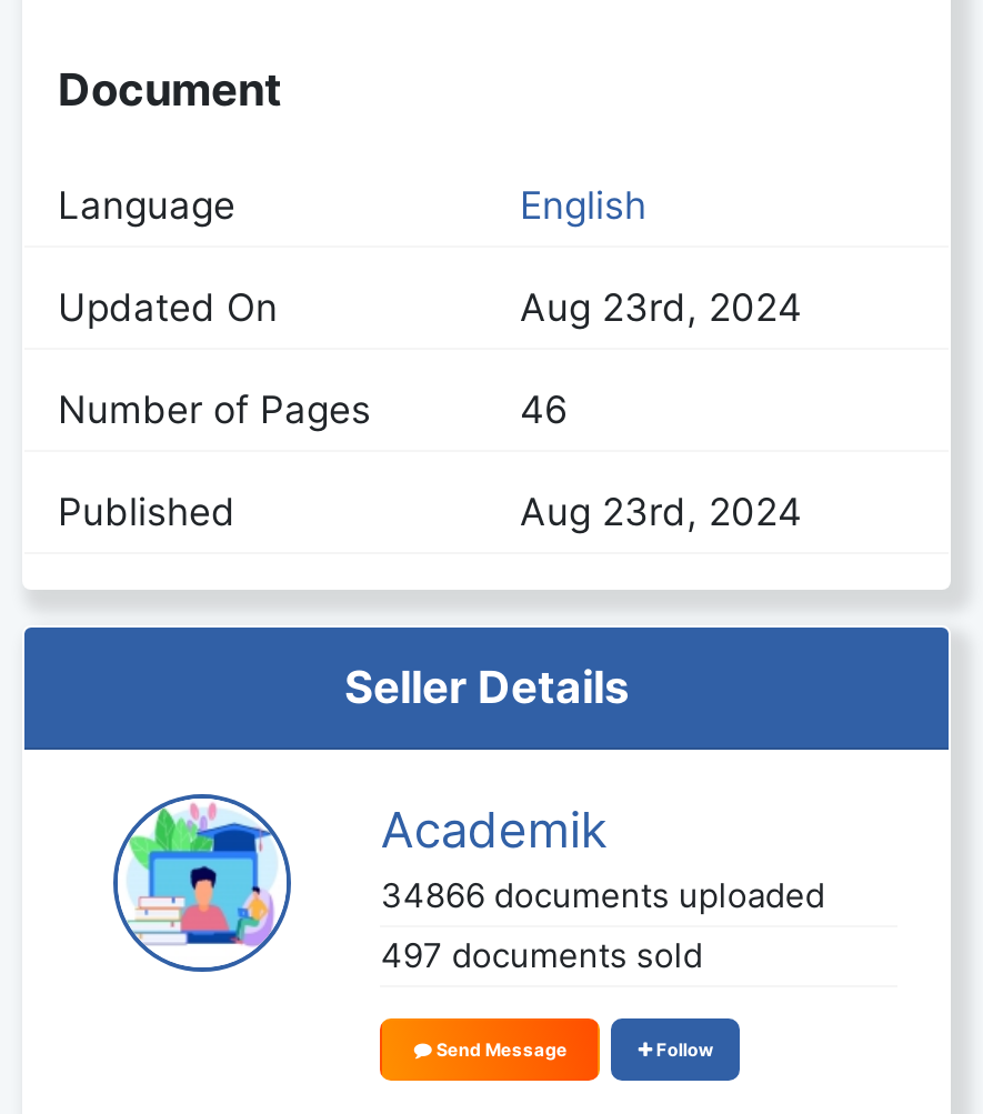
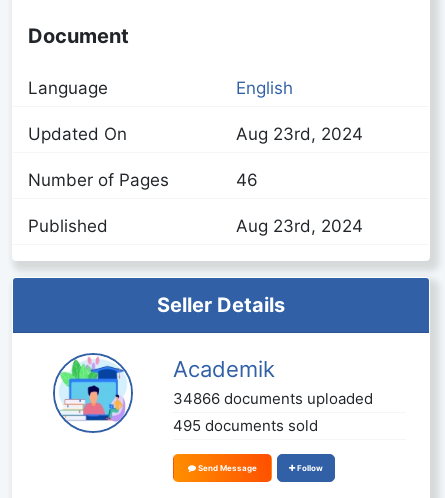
[381,934,703,976] 497 documents sold -> [173,416,318,435] 495 documents sold

